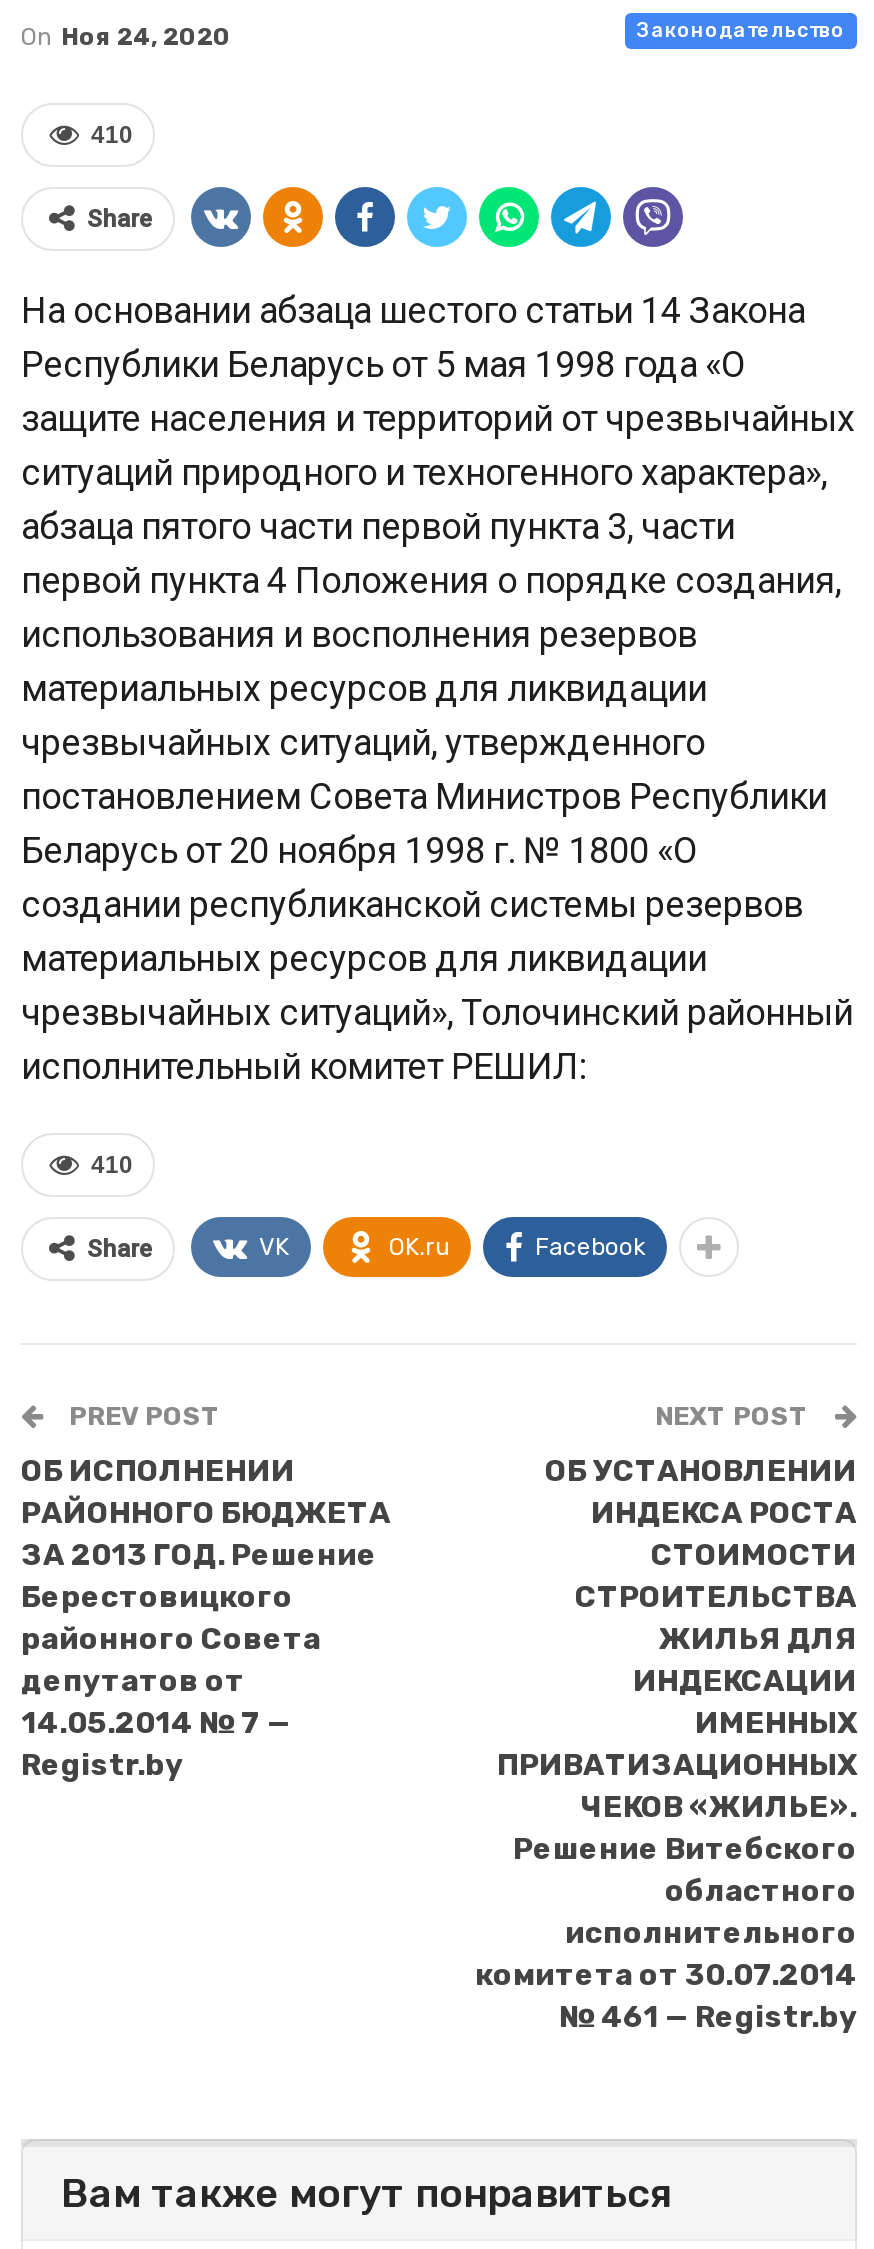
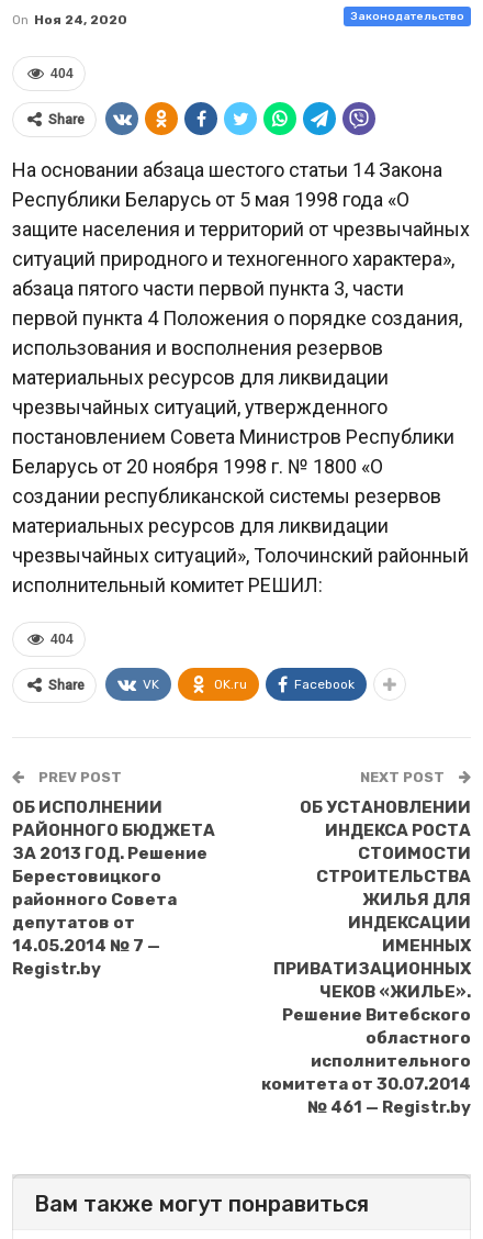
[91,121,133,149] 410 -> [50,66,74,81] 404
[91,1151,133,1179] 410 -> [50,632,74,647] 404

